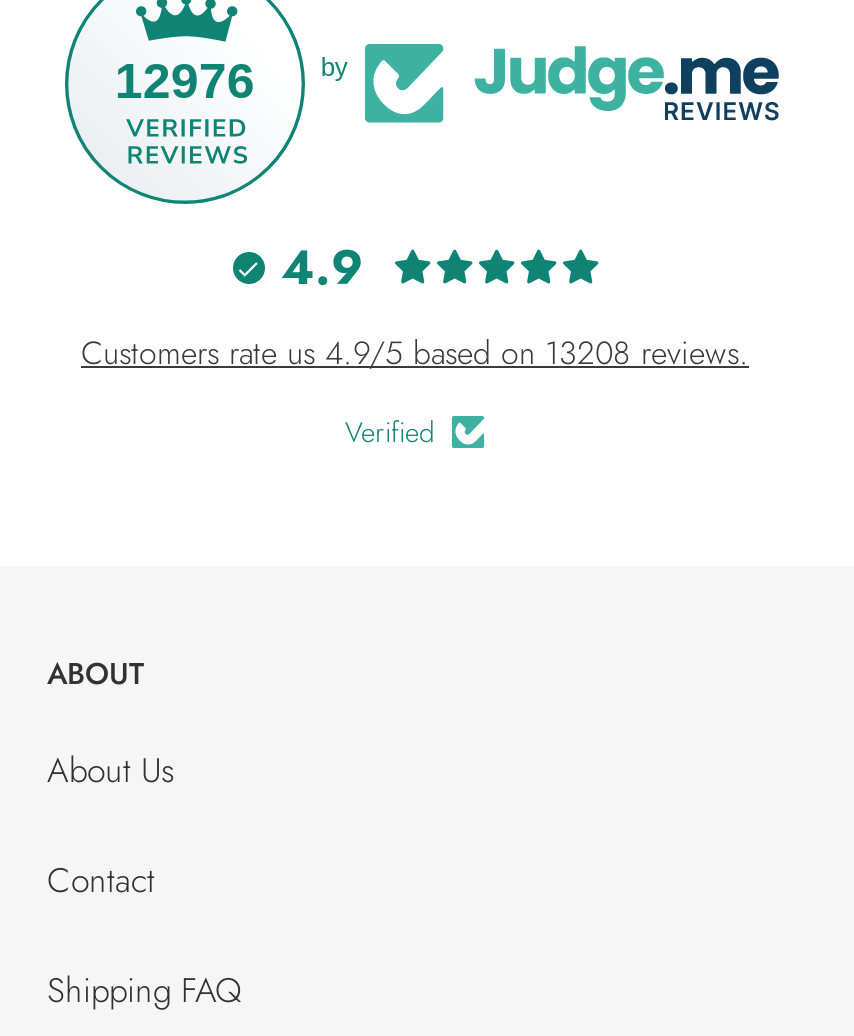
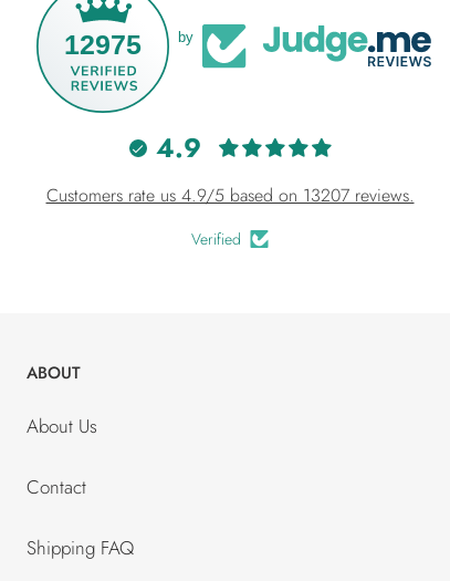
[115,52,255,108] 12976 -> [64,29,141,60] 12975
[81,330,749,376] Customers rate us 4.9/5 based on 13208 reviews. -> [46,182,414,208] Customers rate us 4.9/5 based on 13207 reviews.

